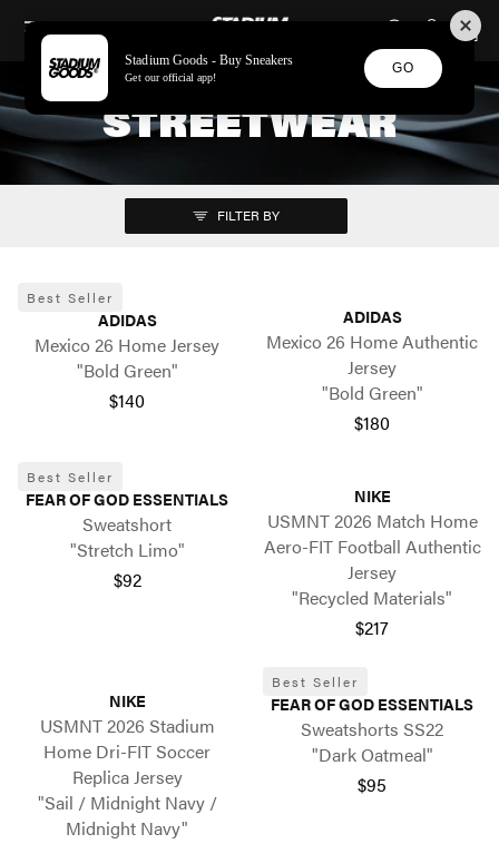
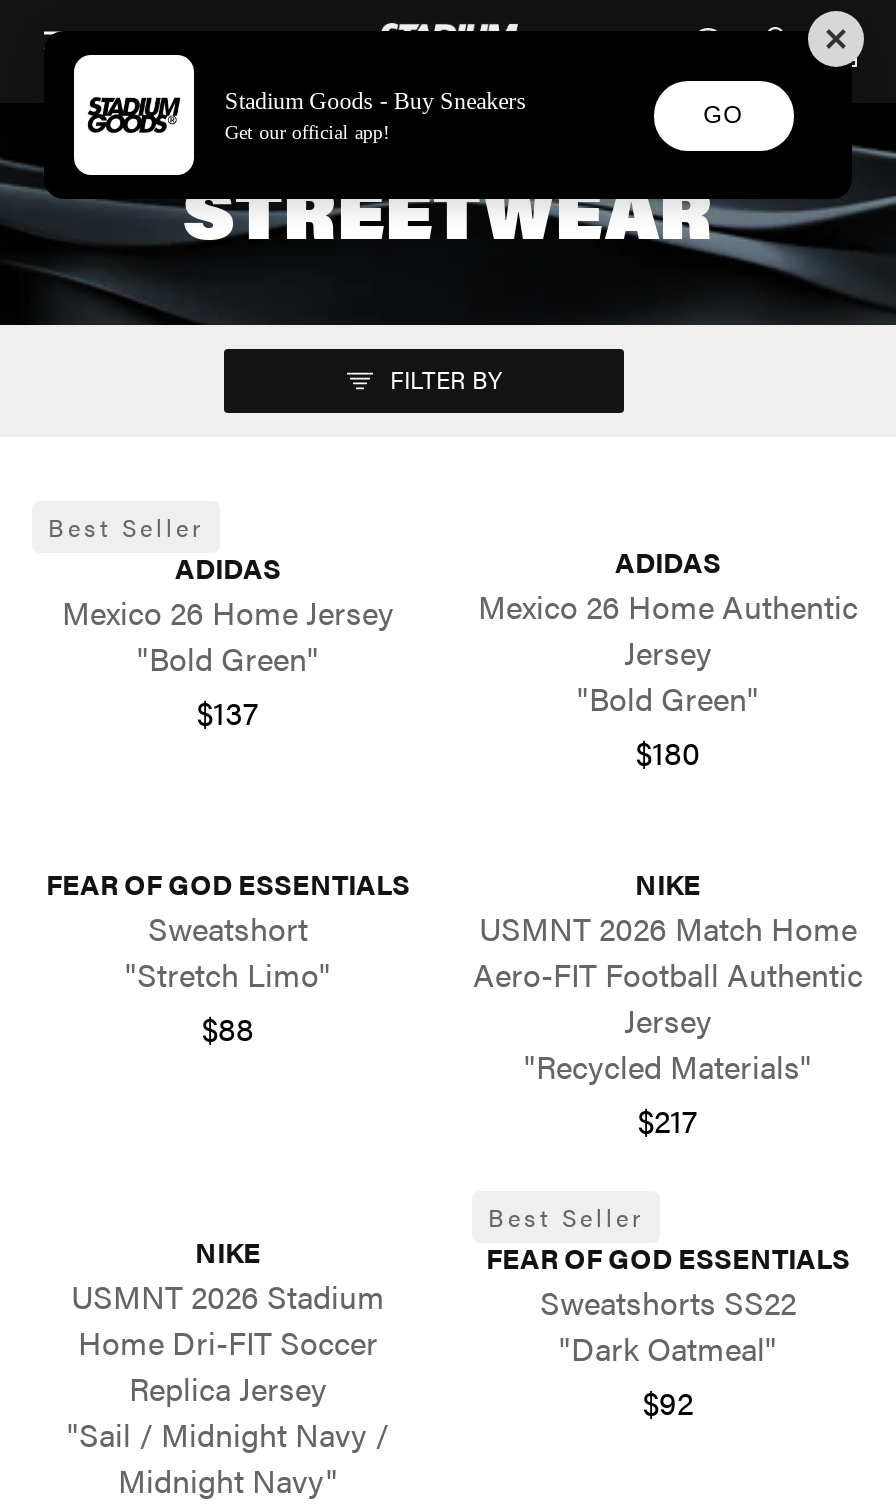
[109,387,145,413] $140 -> [197,689,259,735] $137
[27,467,114,487] Best Seller -> none
[113,567,141,592] $92 -> [202,1005,254,1051] $88
[358,772,387,797] $95 -> [643,1379,693,1425] $92

